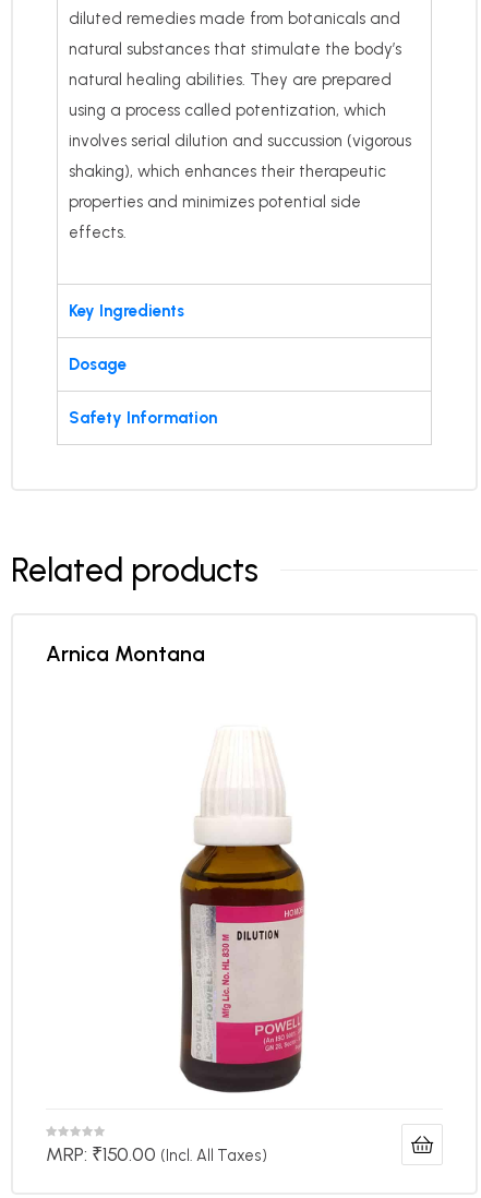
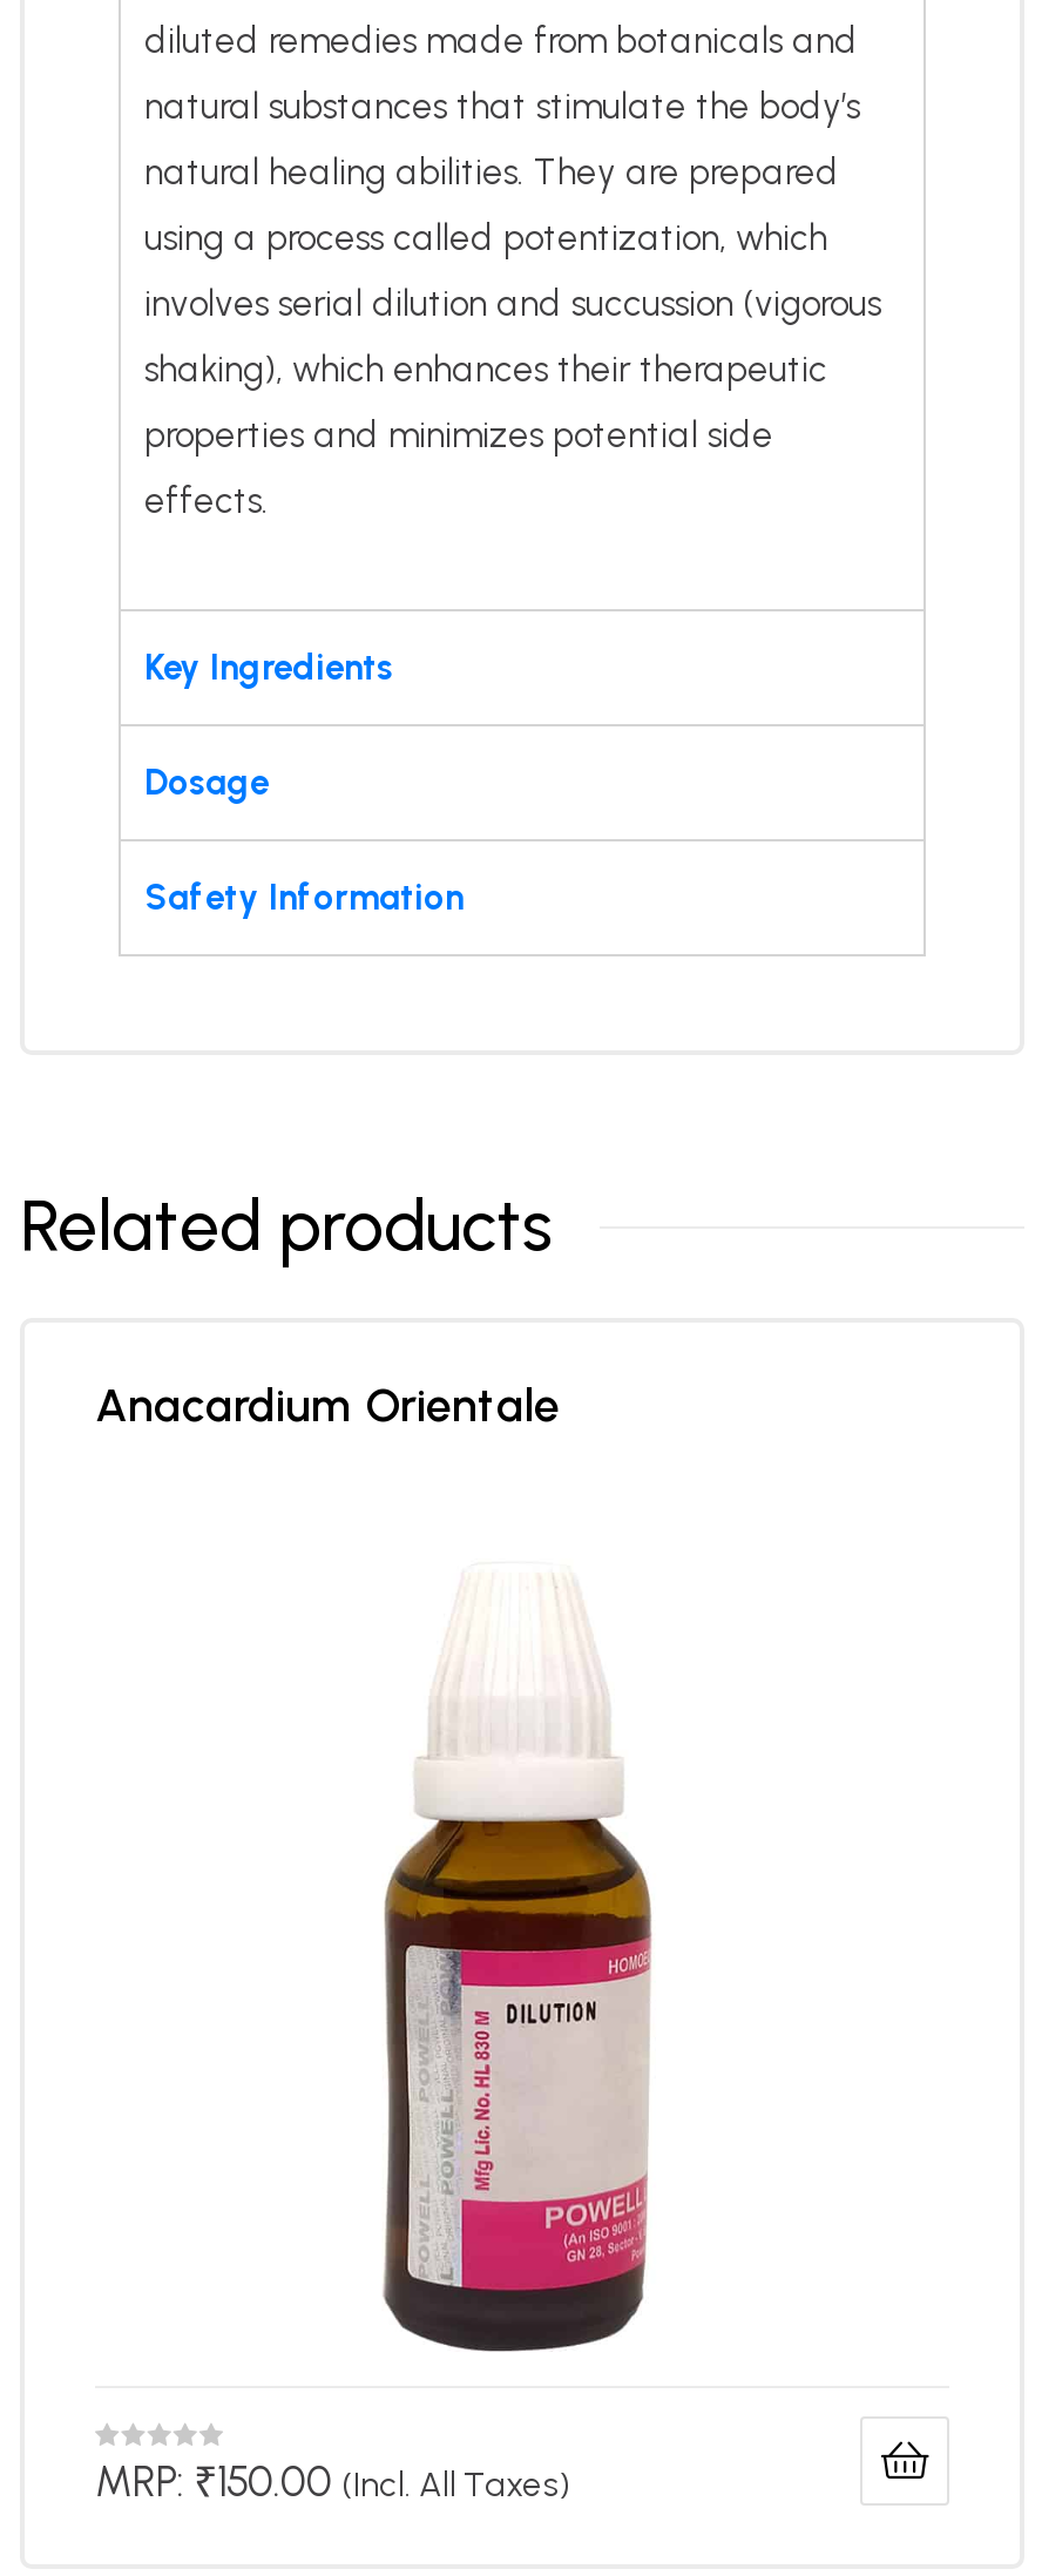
[46,640,205,667] Arnica Montana -> [95,1377,560,1433] Anacardium Orientale

